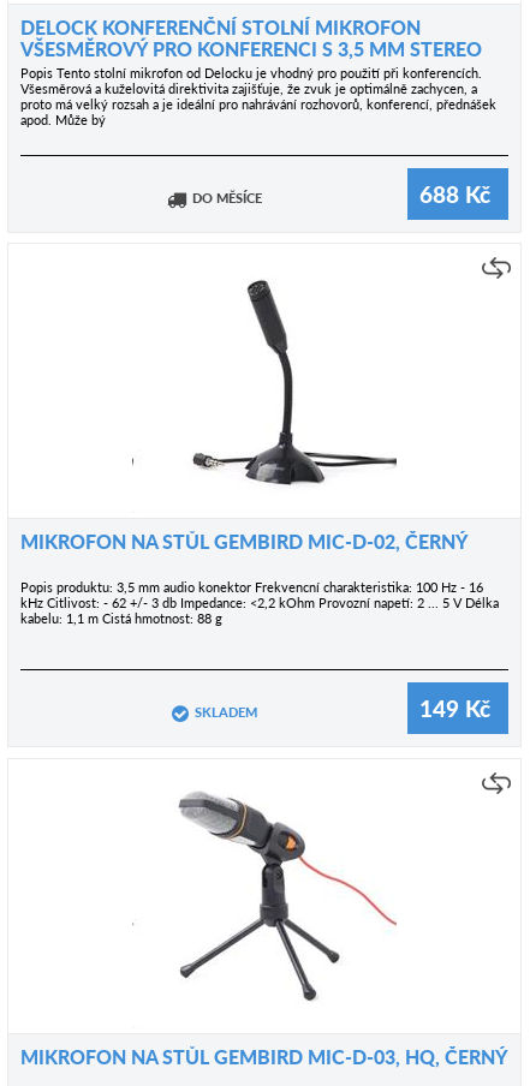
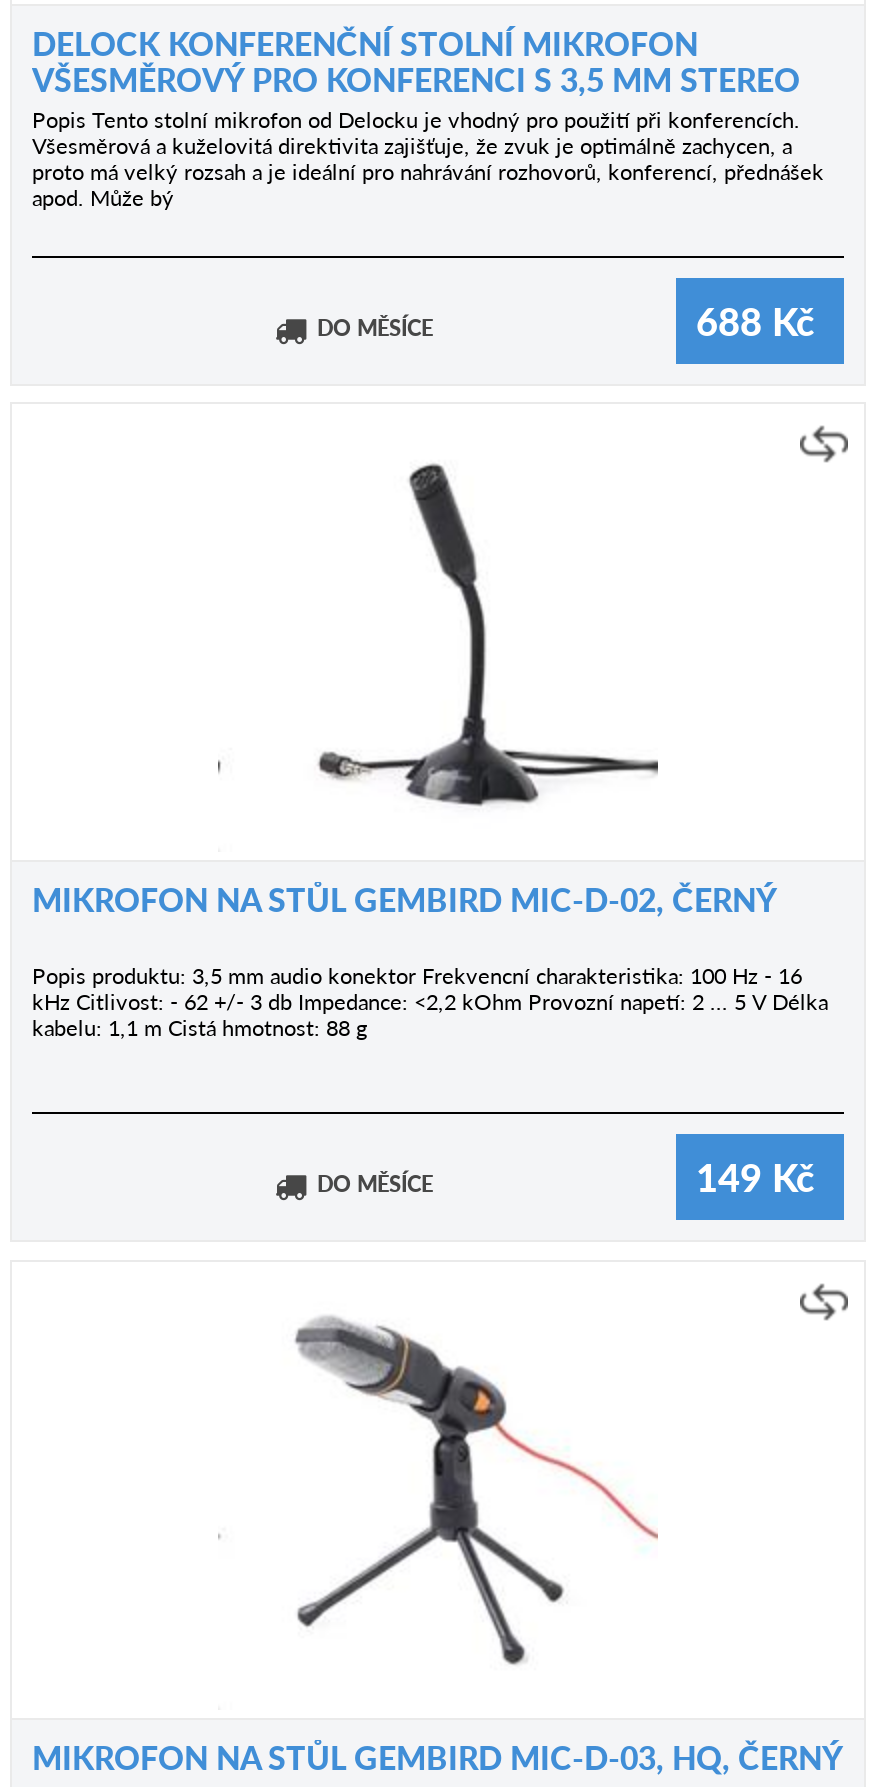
[194,704,257,720] SKLADEM -> [317,1171,433,1197] DO MĚSÍCE

